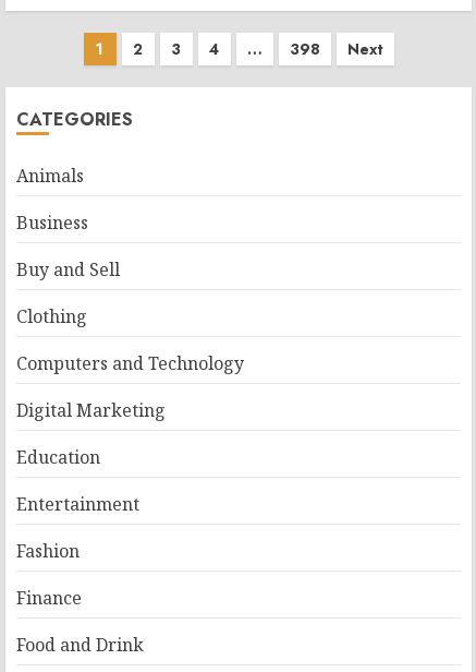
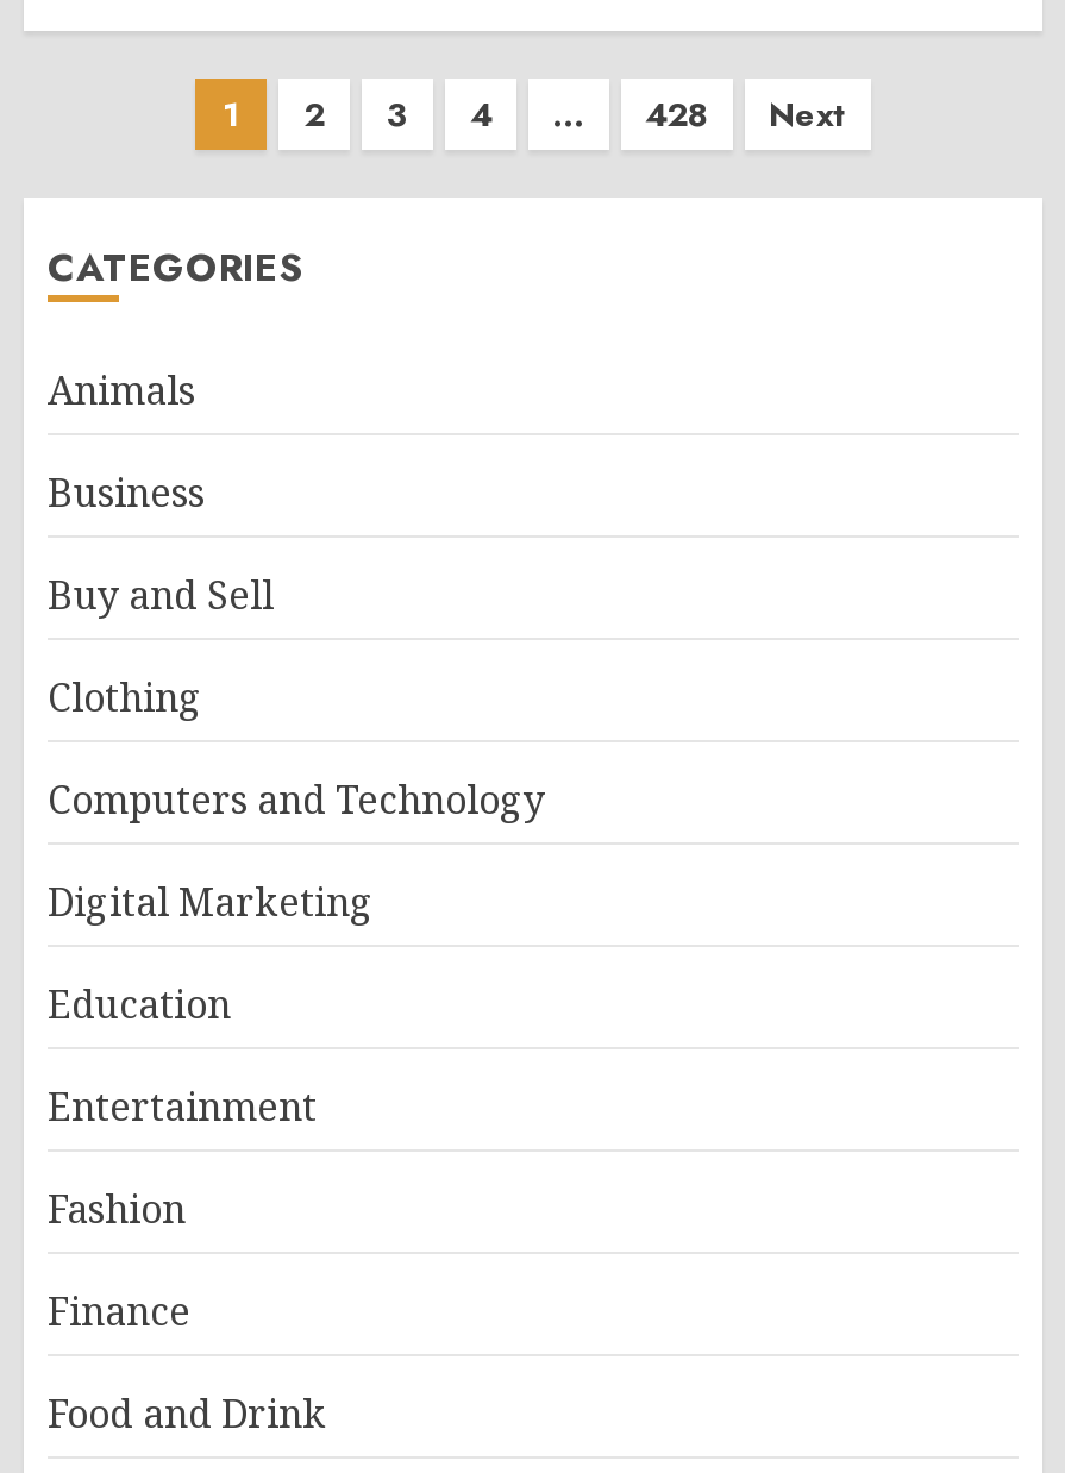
[289,38,320,60] 398 -> [645,90,709,138] 428

